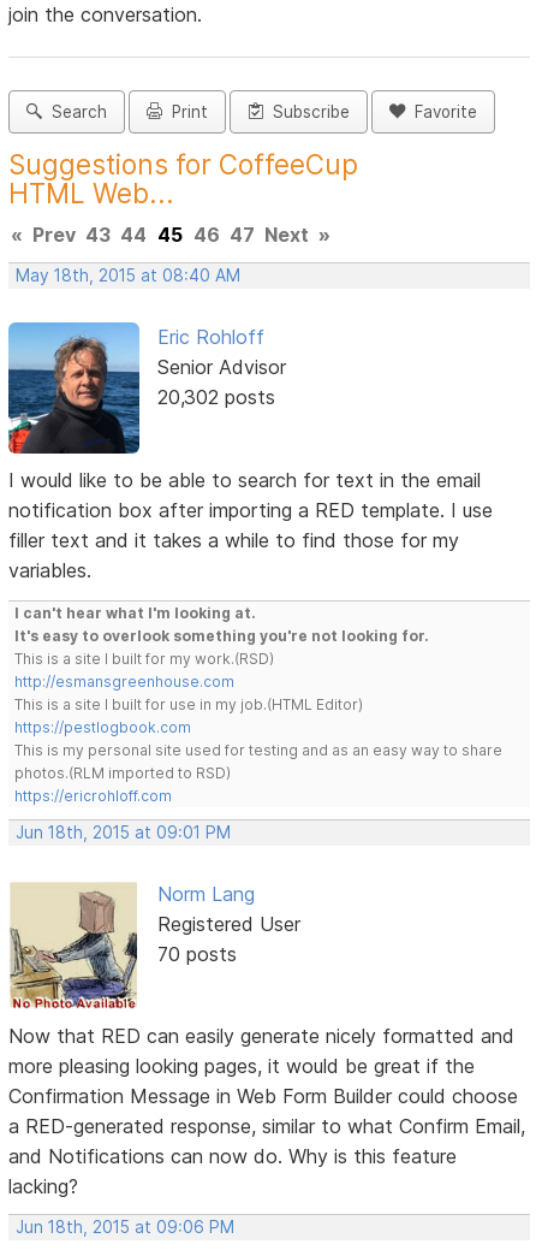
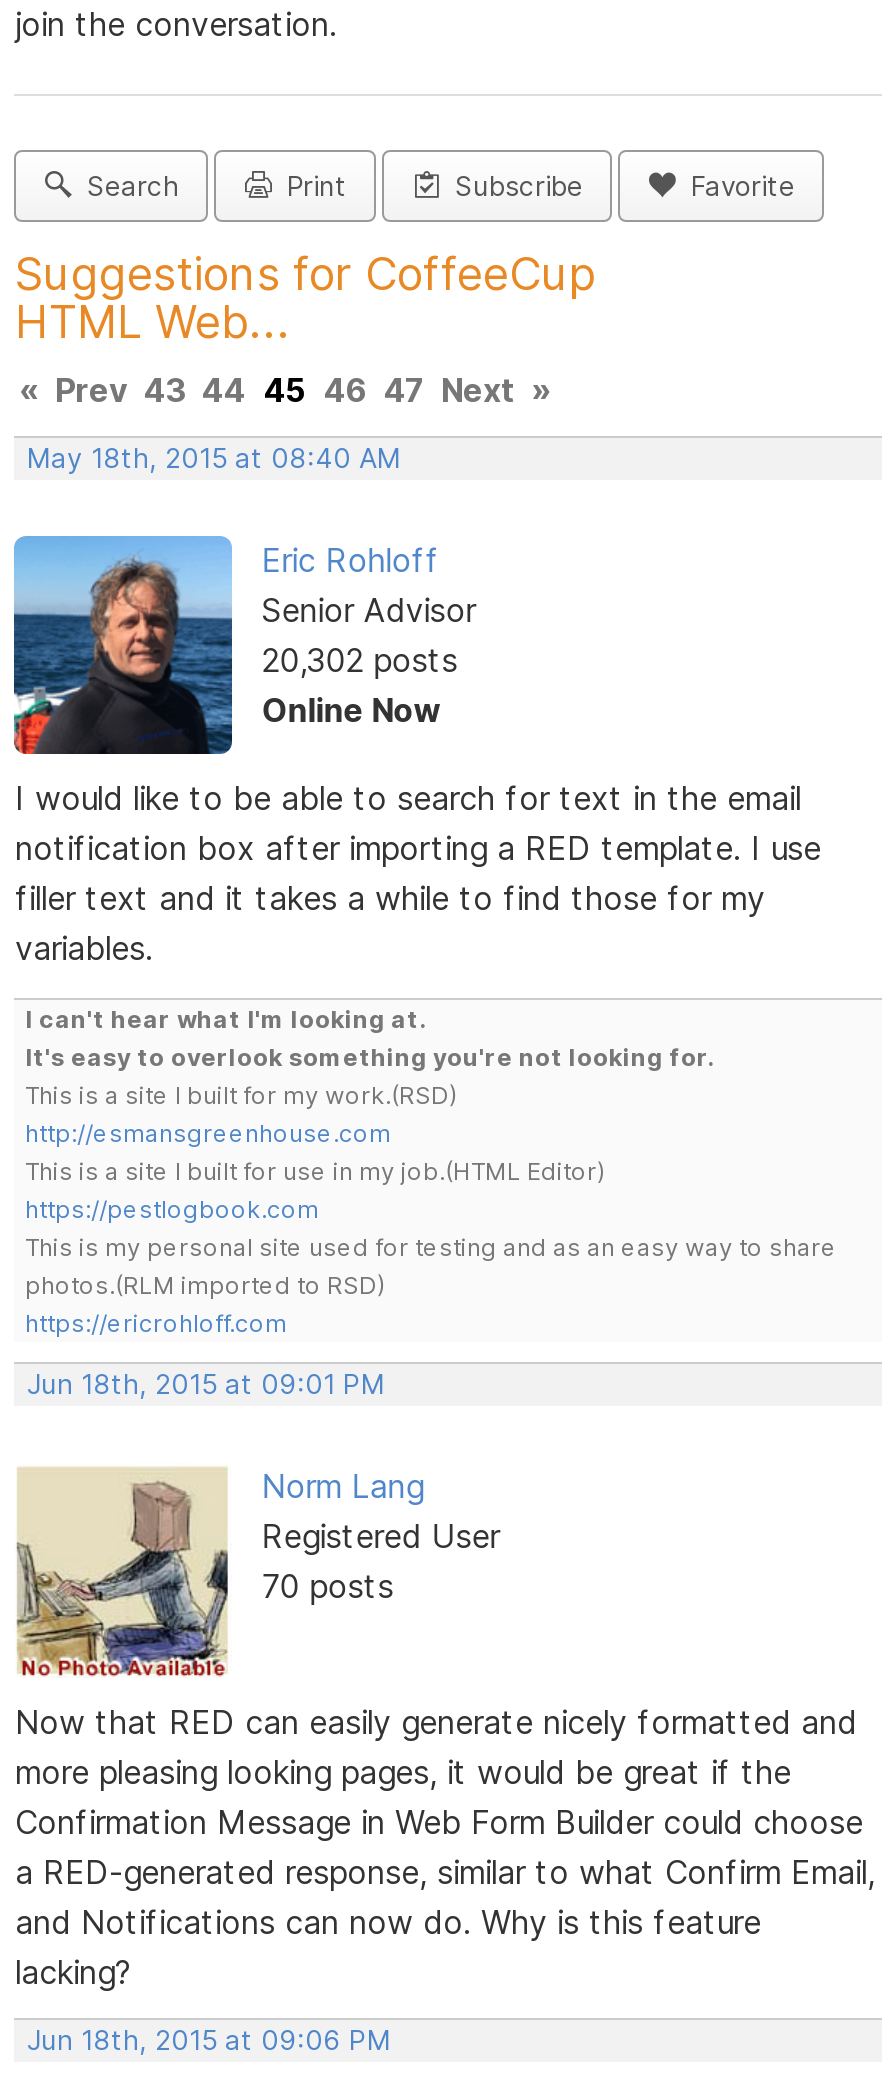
none -> [261,691,441,731] Online Now

